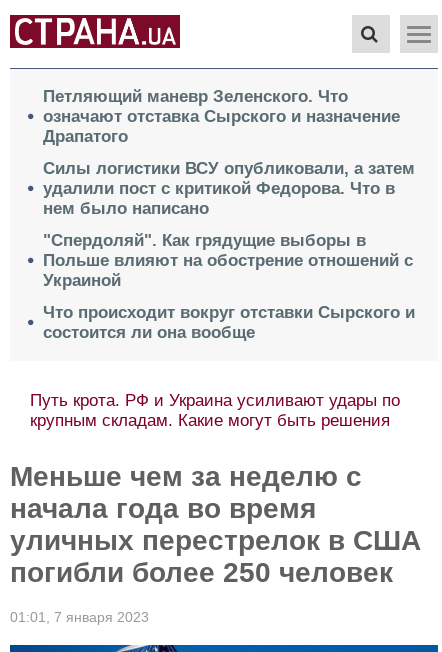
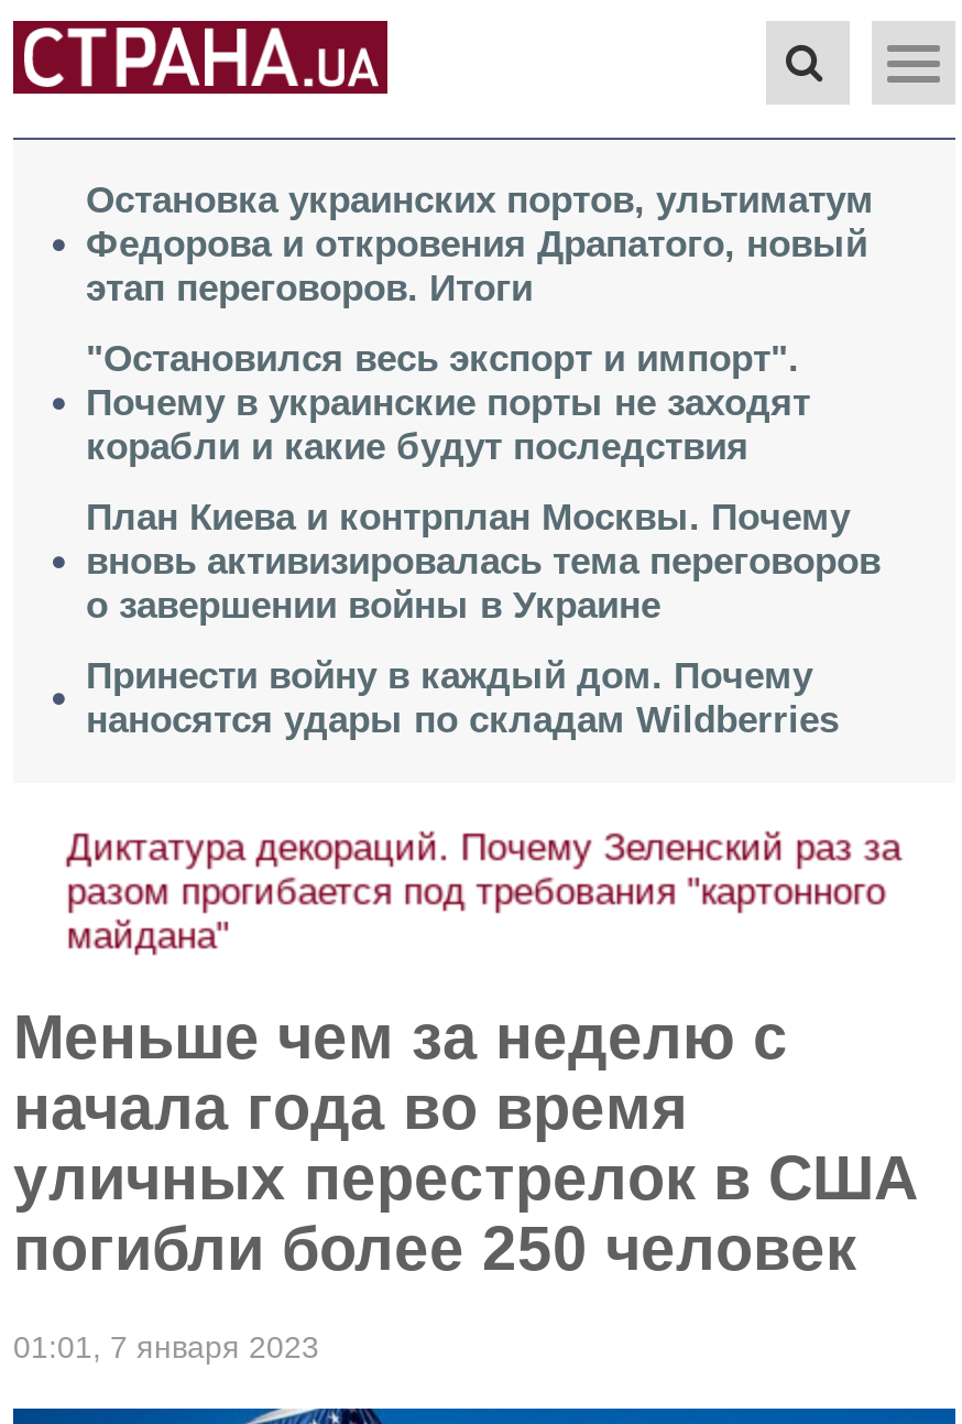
[43,87,400,146] Петляющий маневр Зеленского. Что | означают отставка Сырского и назначение | Драпатого -> [86,180,874,309] Остановка украинских портов, ультиматум | Федорова и откровения Драпатого, новый | этап переговоров. Итоги
[43,159,415,218] Силы логистики ВСУ опубликовали, а затем | удалили пост с критикой Федорова. Что в | нем было написано -> [86,338,810,468] "Остановился весь экспорт и импорт". | Почему в украинские порты не заходят | корабли и какие будут последствия
[43,231,413,290] "Спердоляй". Как грядущие выборы в | Польше влияют на обострение отношений с | Украиной -> [86,497,881,627] План Киева и контрплан Москвы. Почему | вновь активизировалась тема переговоров | о завершении войны в Украине
[43,303,415,342] Что происходит вокруг отставки Сырского и | состоится ли она вообще -> [86,655,839,741] Принести войну в каждый дом. Почему | наносятся удары по складам Wildberries
[30,391,400,430] Путь крота. РФ и Украина усиливают удары по | крупным складам. Какие могут быть решения -> [56,827,891,957] Диктатура декораций. Почему Зеленский раз за | разом прогибается под требования "картонного | майдана"

